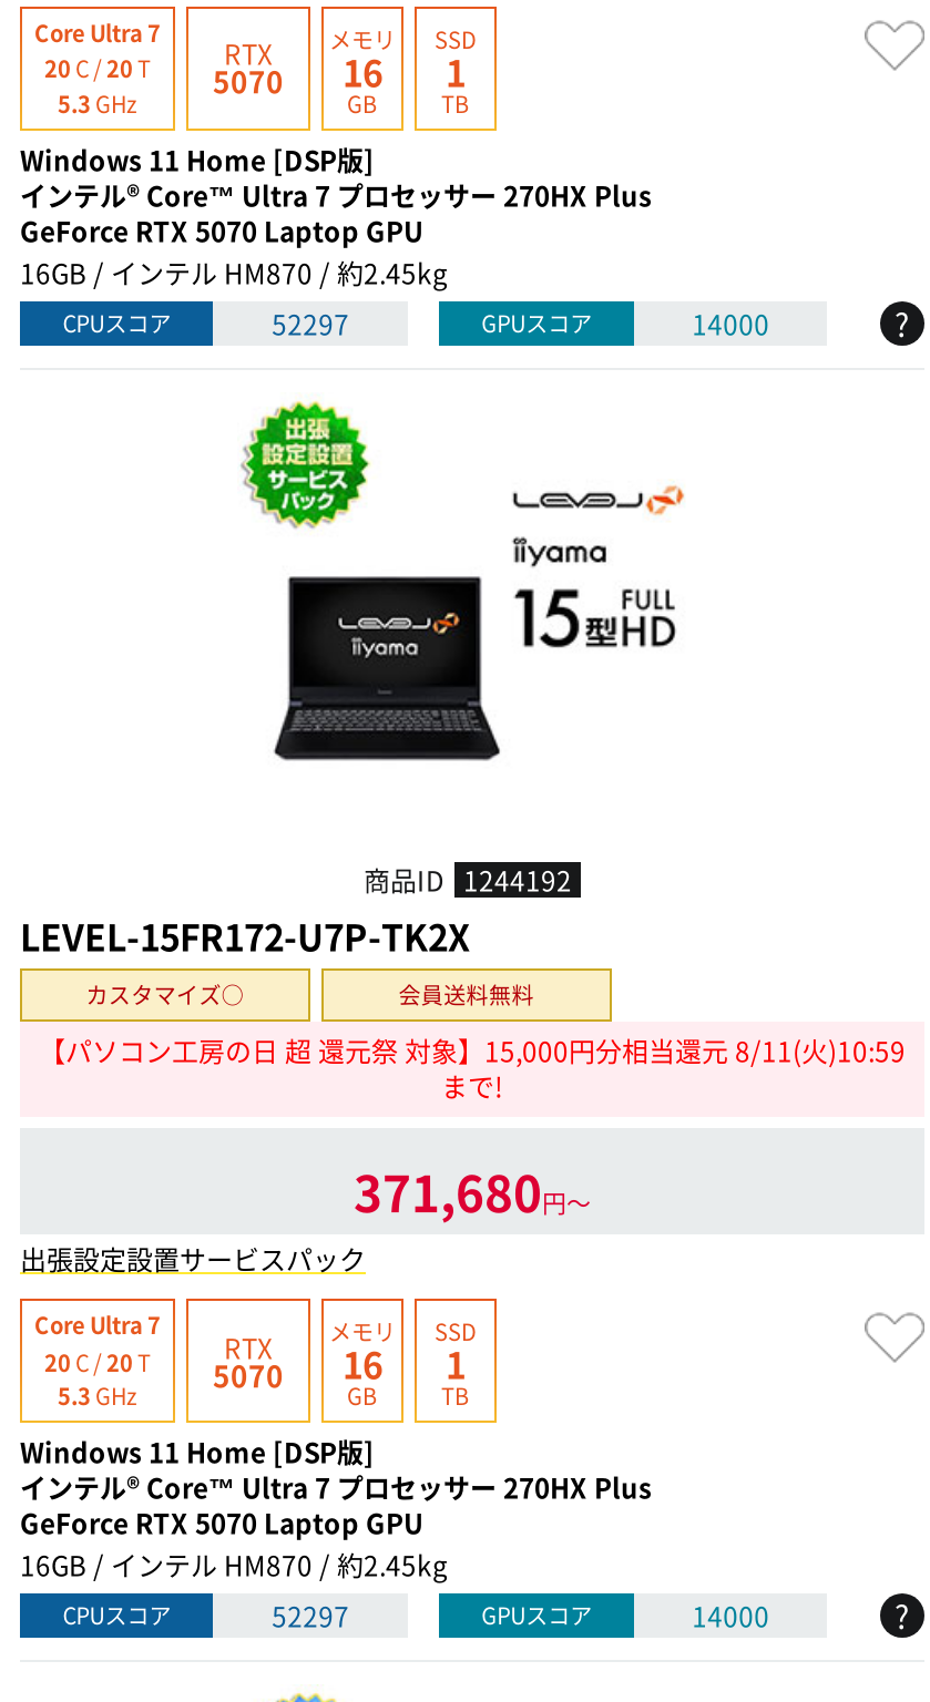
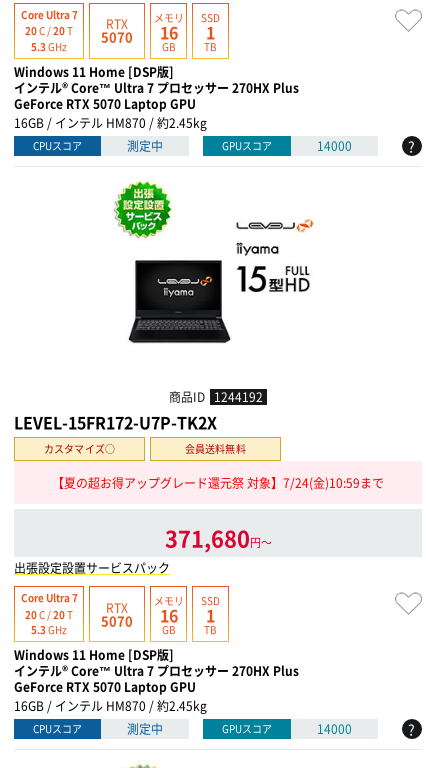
[272,303,349,343] 52297 -> [127,137,163,155] 測定中
[39,1032,906,1107] 【パソコン工房の日 超 還元祭 対象】15,000円分相当還元 8/11(火)10:59 | まで! -> [52,474,384,492] 【夏の超お得アップグレード還元祭 対象】7/24(金)10:59まで
[272,1596,349,1636] 52297 -> [127,720,163,738] 測定中

